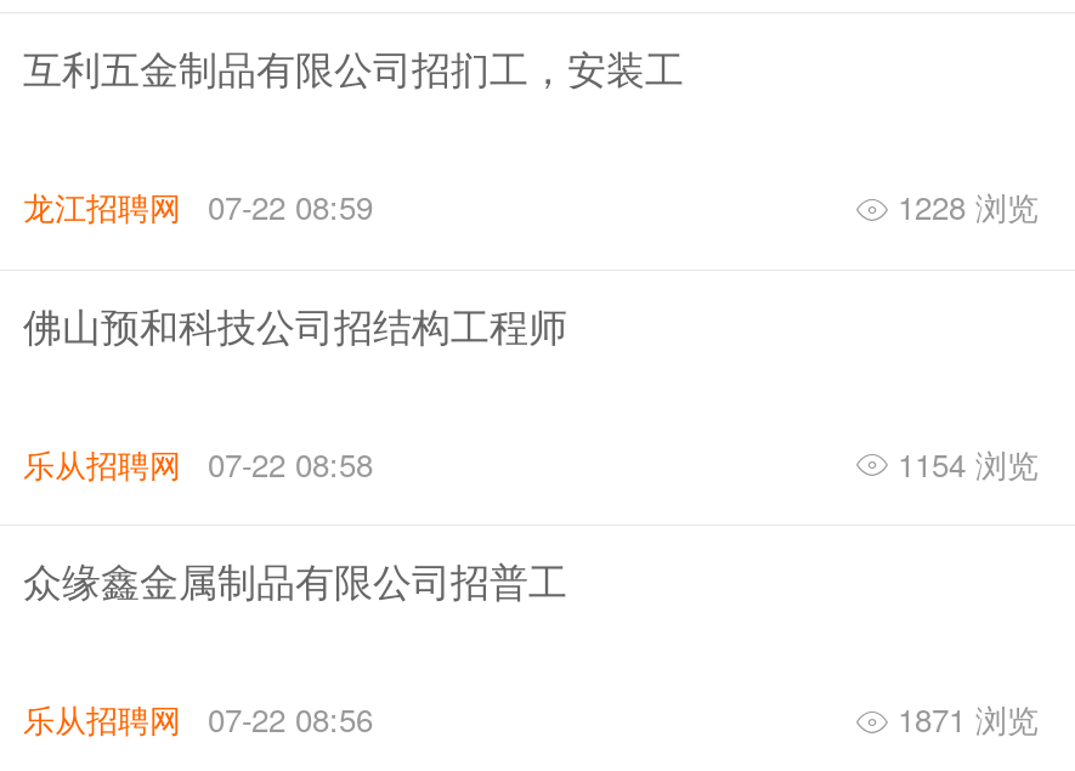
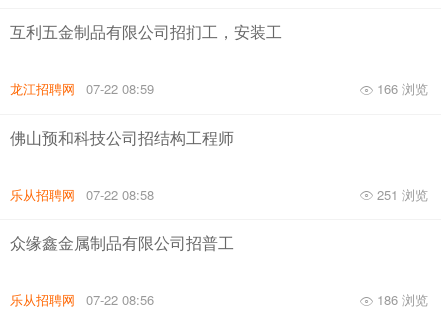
[888,183,1039,229] 1228 浏览 -> [373,79,428,98] 166 浏览
[888,440,1039,486] 1154 浏览 -> [373,184,428,203] 251 浏览
[888,696,1039,742] 1871 浏览 -> [373,290,428,309] 186 浏览

